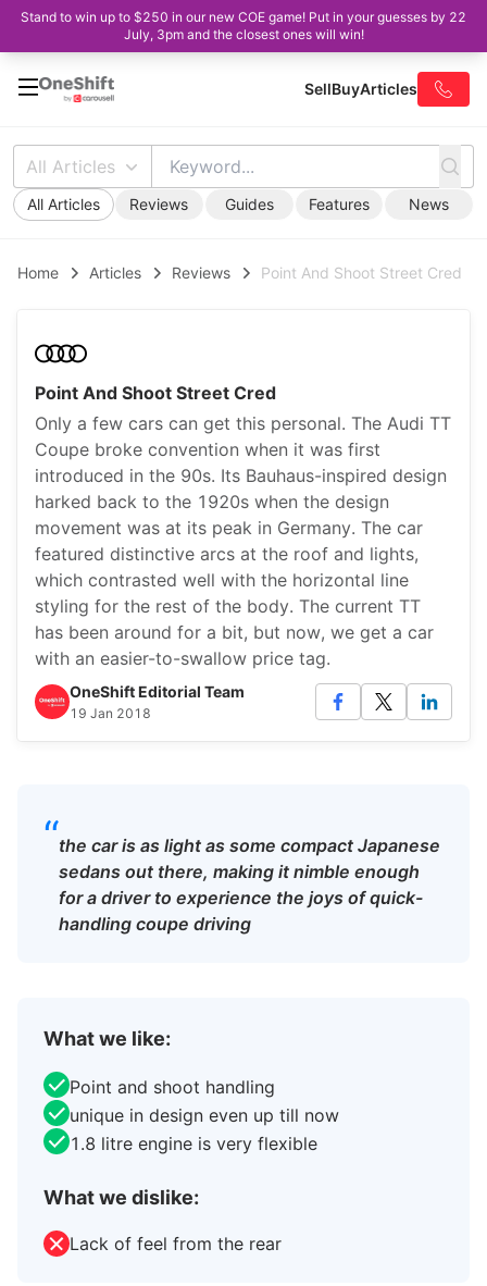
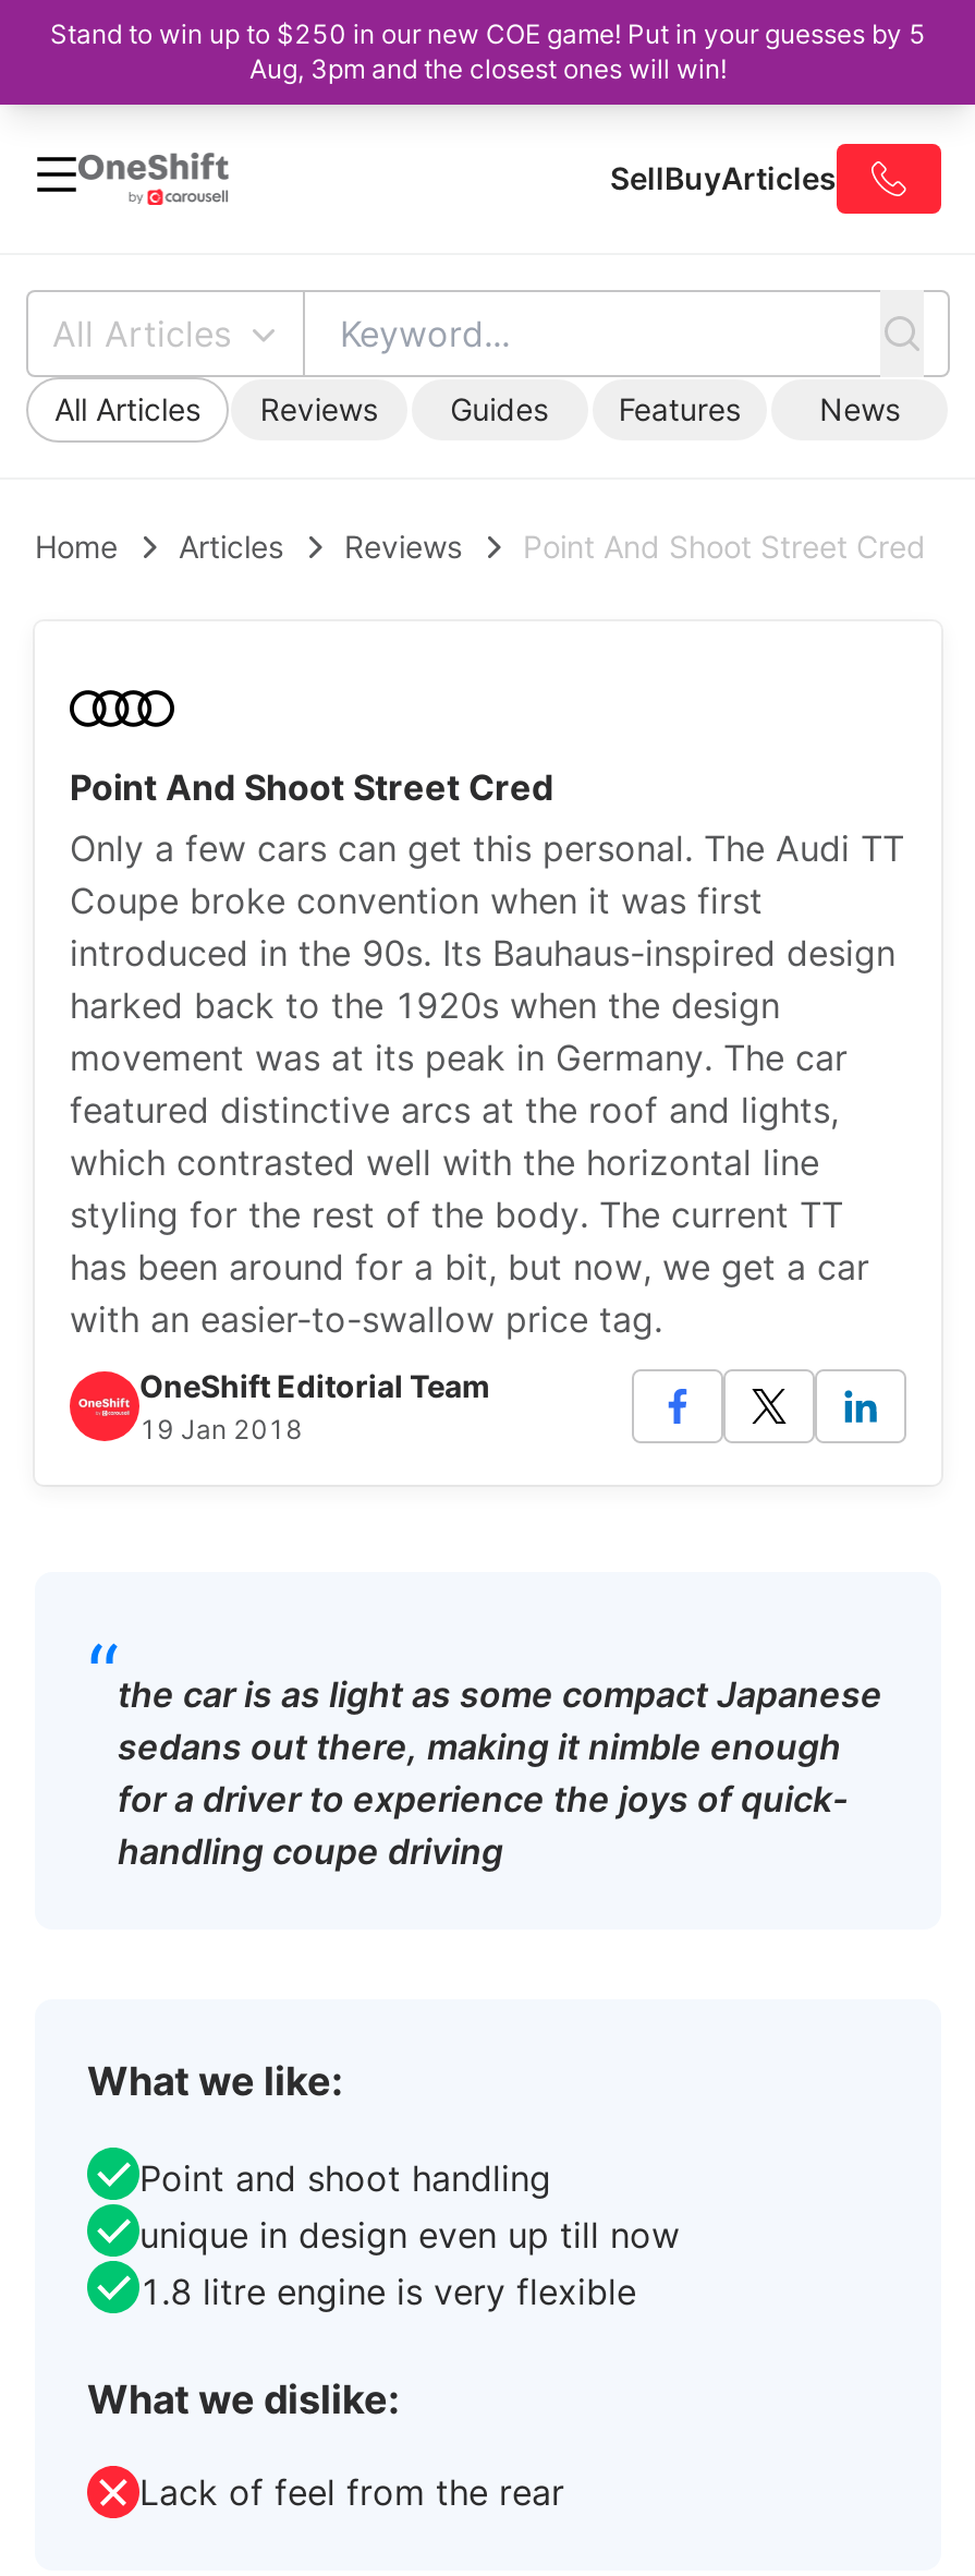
[21,9,466,25] Stand to win up to $250 in our new COE game! Put in your guesses by 22 -> [50,17,926,50] Stand to win up to $250 in our new COE game! Put in your guesses by 5
[123,26,364,42] July, 3pm and the closest ones will win! -> [249,52,727,85] Aug, 3pm and the closest ones will win!

